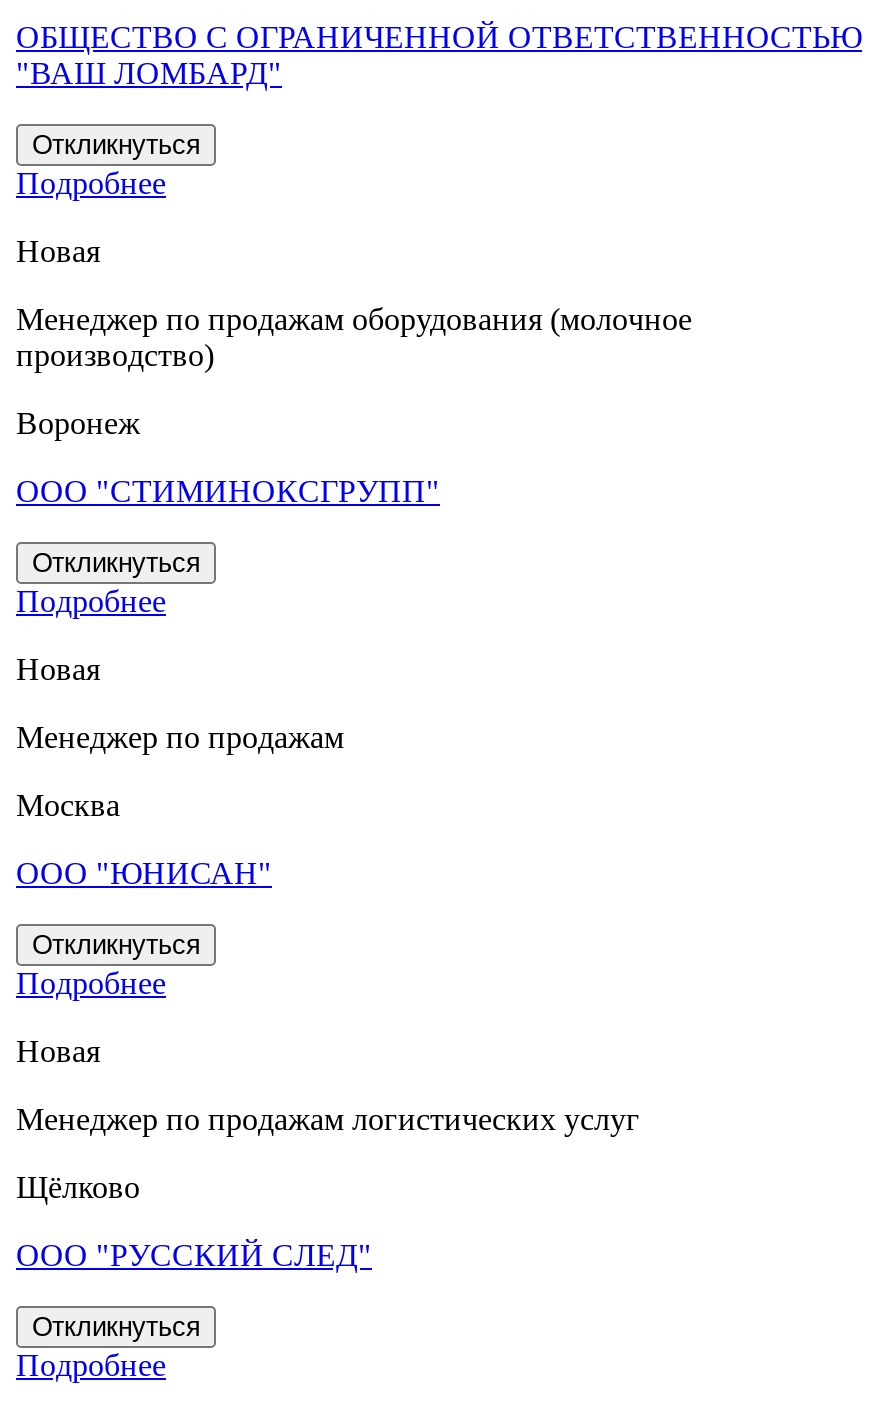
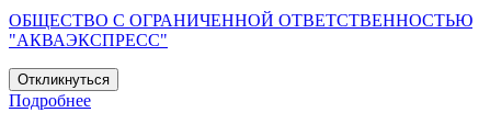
[16,56,692,1272] "ВАШ ЛОМБАРД" | Откликнуться | Подробнее | Новая | Менеджер по продажам оборудования (молочное | производство) | Воронеж | ООО "СТИМИНОКСГРУПП" | Откликнуться | Подробнее | Новая | Менеджер по продажам | Москва | ООО "ЮНИСАН" | Откликнуться | Подробнее | Новая | Менеджер по продажам логистических услуг | Щёлково | ООО "РУССКИЙ СЛЕД" -> [9,31,168,49] "АКВАЭКСПРЕСС"

